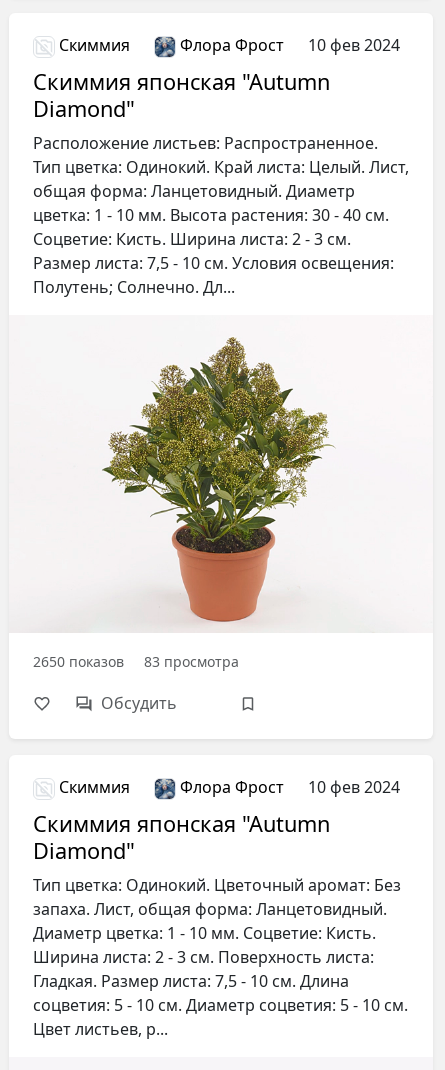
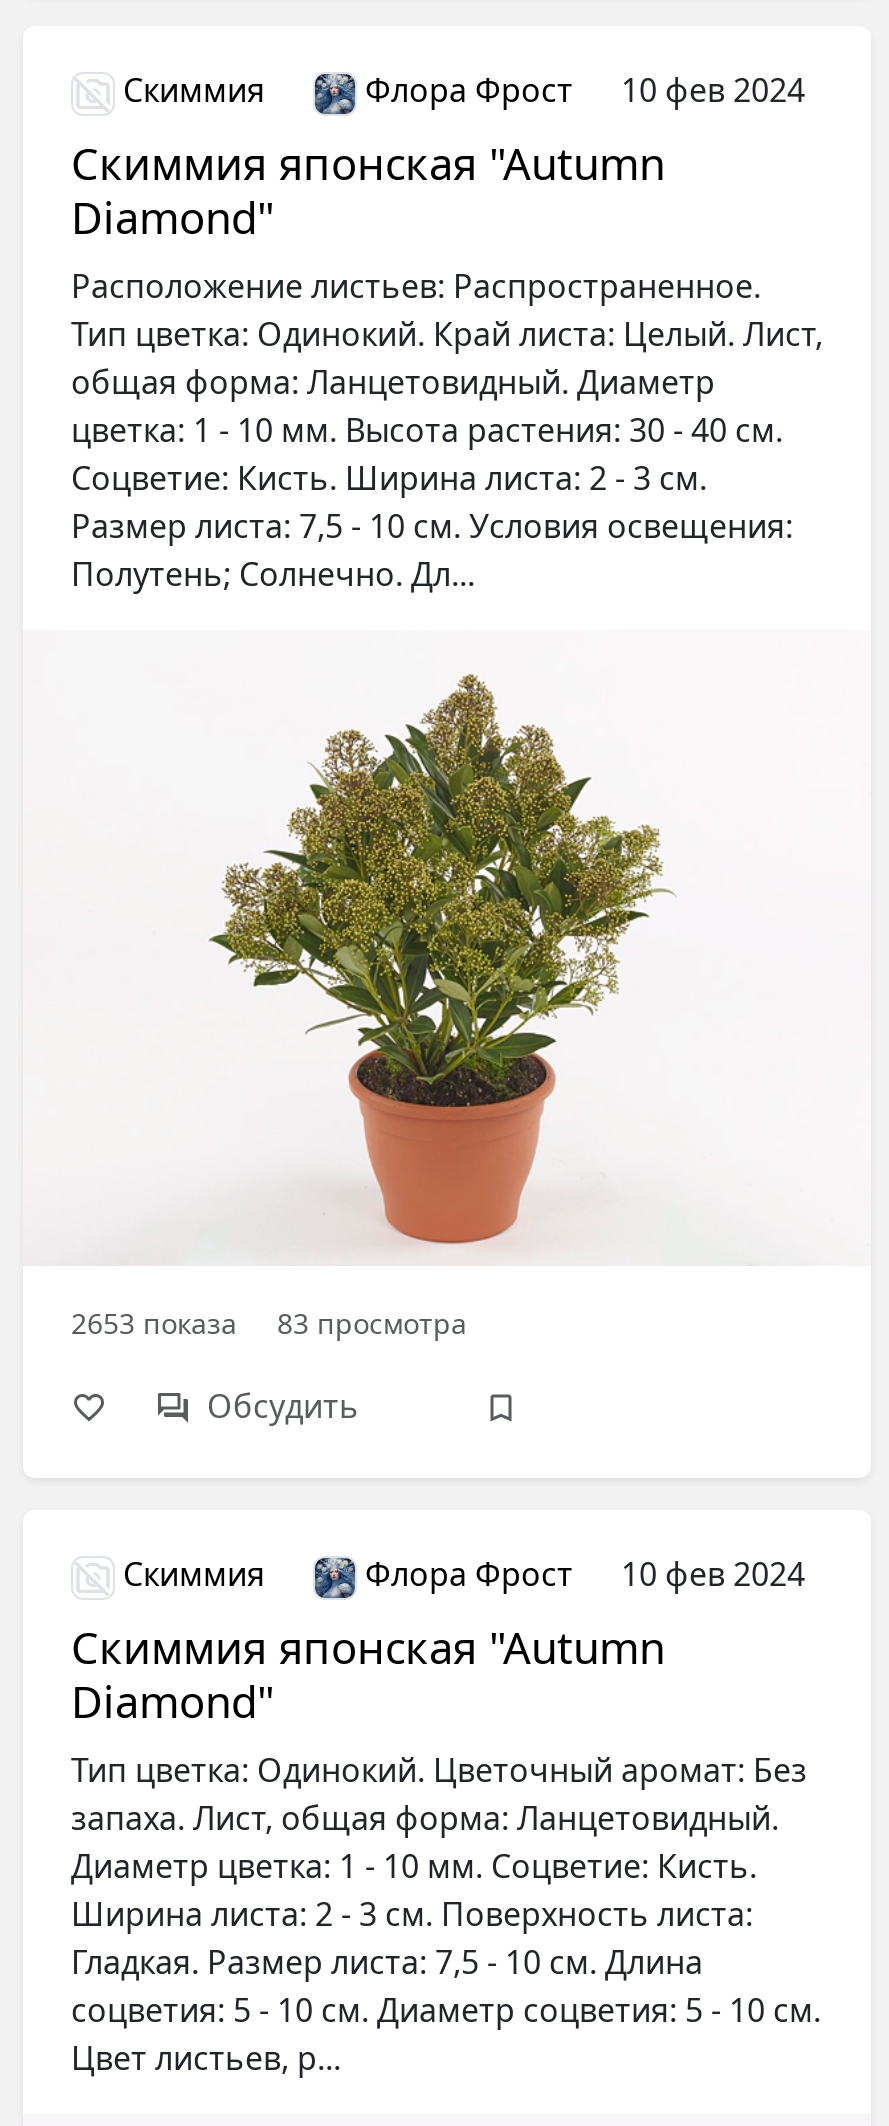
[33,652,239,671] 2650 показов 83 просмотра -> [71,1305,467,1343] 2653 показа 83 просмотра

